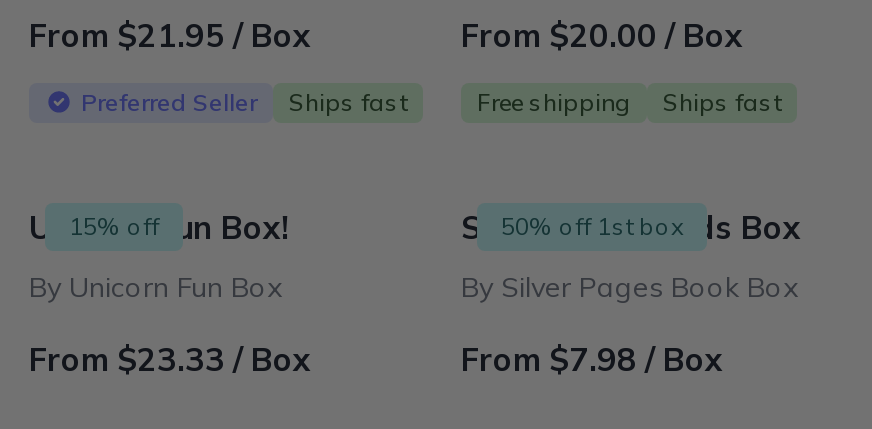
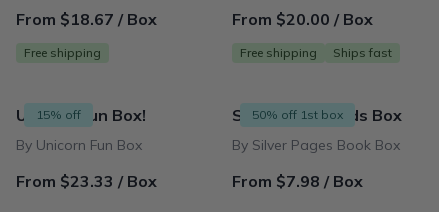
[29,15,311,55] From $21.95 / Box -> [16,9,157,29] From $18.67 / Box
[81,87,407,117] Preferred Seller | Ships fast -> [24,45,101,60] Free shipping

